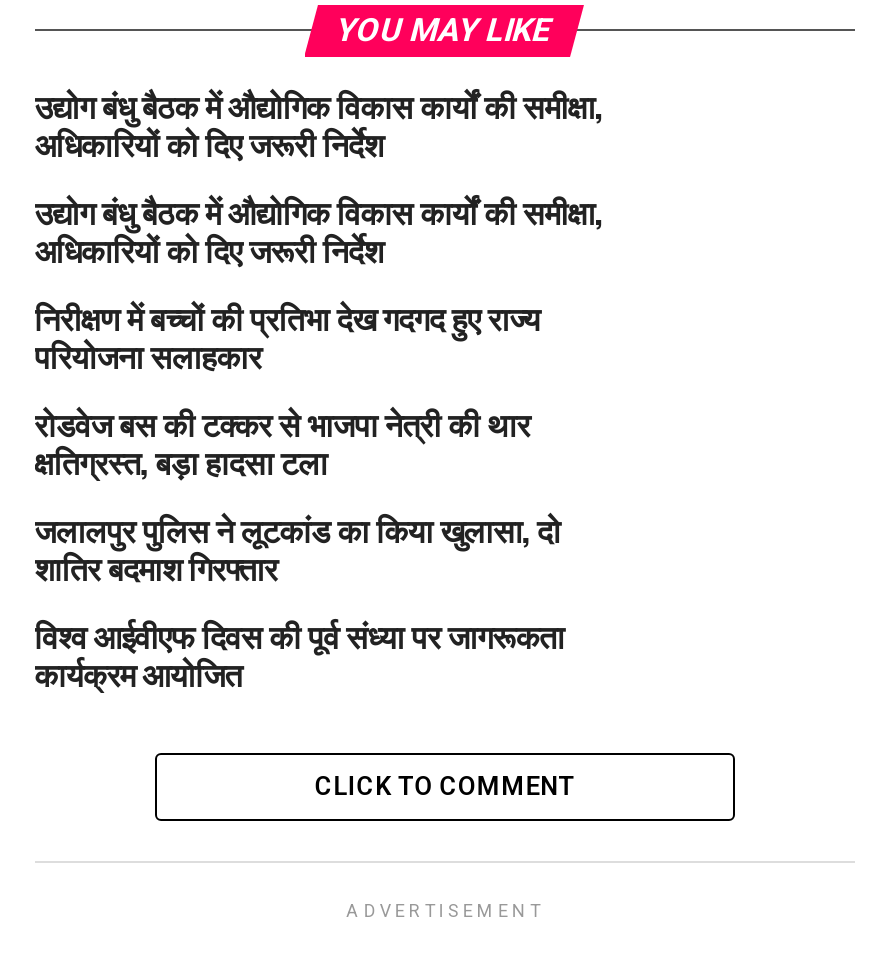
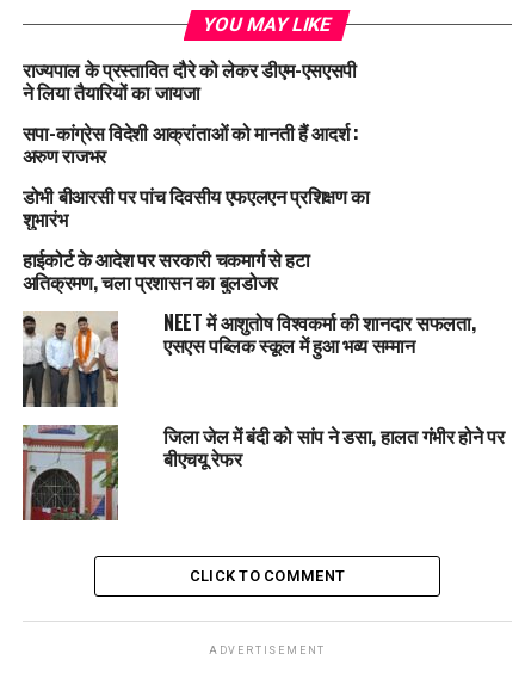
[34,82,603,698] उद्योग बंधु बैठक में औद्योगिक विकास कार्यों की समीक्षा, | अधिकारियों को दिए जरूरी निर्देश | उद्योग बंधु बैठक में औद्योगिक विकास कार्यों की समीक्षा, | अधिकारियों को दिए जरूरी निर्देश | निरीक्षण में बच्चों की प्रतिभा देख गदगद हुए राज्य | परियोजना सलाहकार | रोडवेज बस की टक्कर से भाजपा नेत्री की थार | क्षतिग्रस्त, बड़ा हादसा टला | जलालपुर पुलिस ने लूटकांड का किया खुलासा, दो | शातिर बदमाश गिरफ्तार | विश्व आईवीएफ दिवस की पूर्व संध्या पर जागरूकता | कार्यक्रम आयोजित -> [22,55,504,473] राज्यपाल के प्रस्तावित दौरे को लेकर डीएम-एसएसपी | ने लिया तैयारियों का जायजा | सपा-कांग्रेस विदेशी आक्रांताओं को मानती हैं आदर्श : | अरुण राजभर | डोभी बीआरसी पर पांच दिवसीय एफएलएन प्रशिक्षण का | शुभारंभ | हाईकोर्ट के आदेश पर सरकारी चकमार्ग से हटा | अतिक्रमण, चला प्रशासन का बुलडोजर | NEET में आशुतोष विश्वकर्मा की शानदार सफलता, | एसएस पब्लिक स्कूल में हुआ भव्य सम्मान | जिला जेल में बंदी को सांप ने डसा, हालत गंभीर होने पर | बीएचयू रेफर

